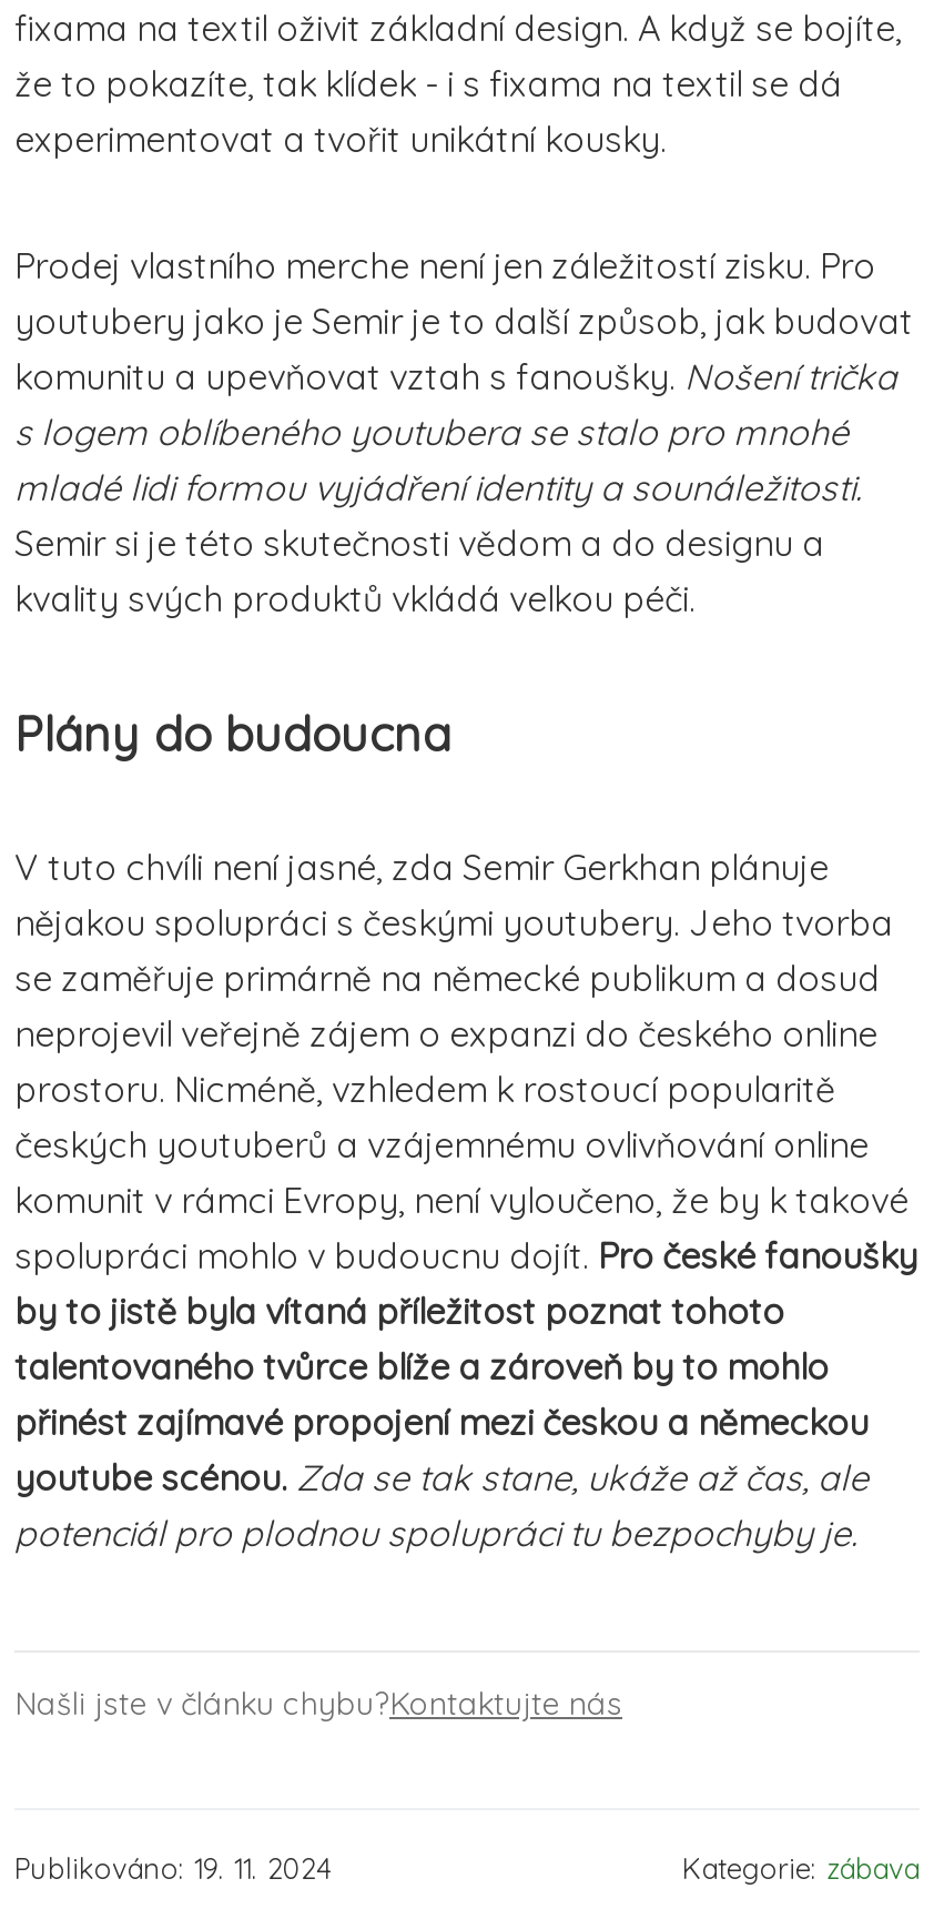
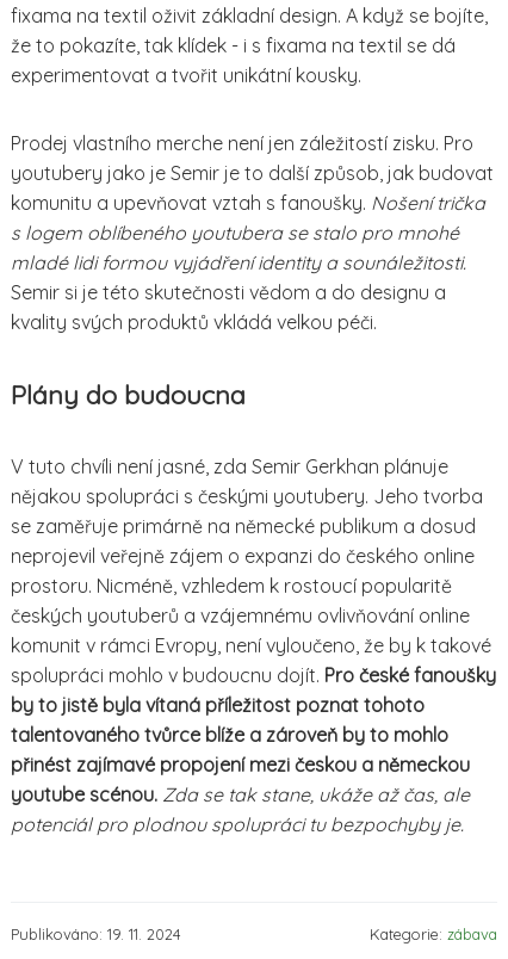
[14,1685,622,1725] Našli jste v článku chybu?Kontaktujte nás -> none

